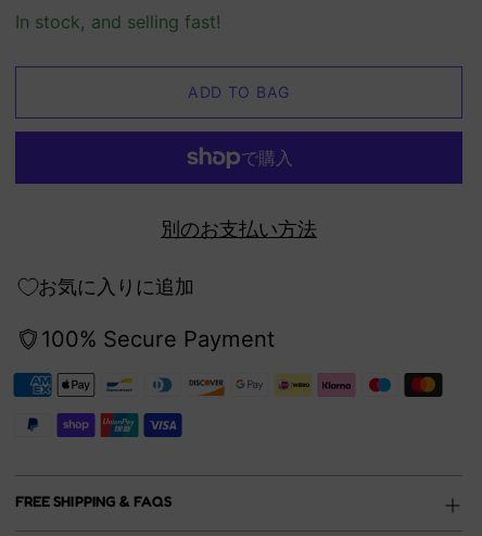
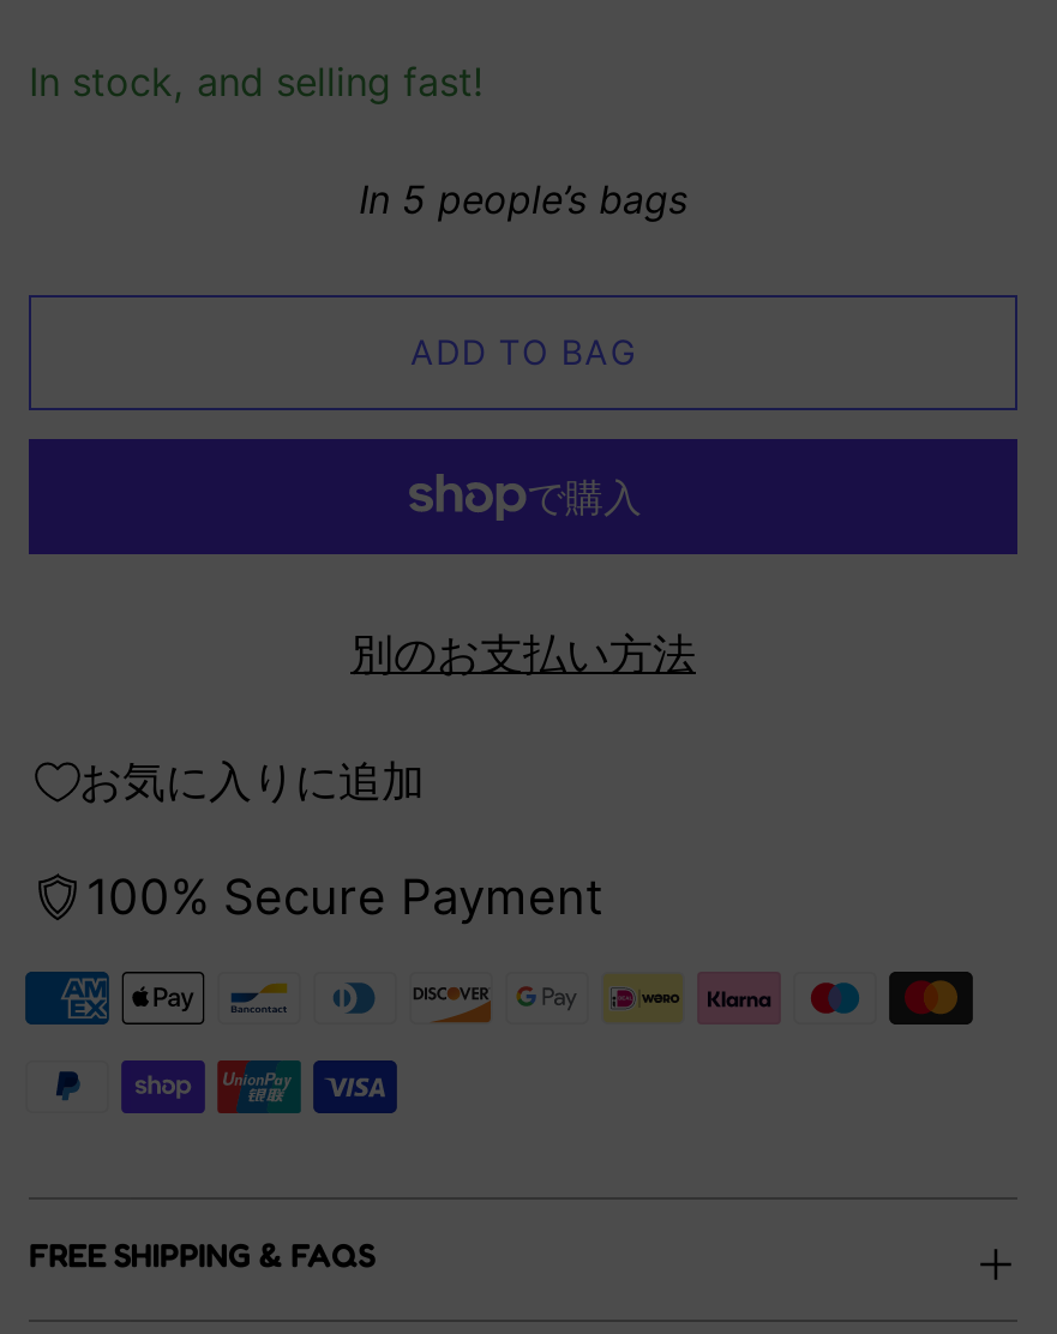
none -> [359,174,687,222] In 5 people’s bags

